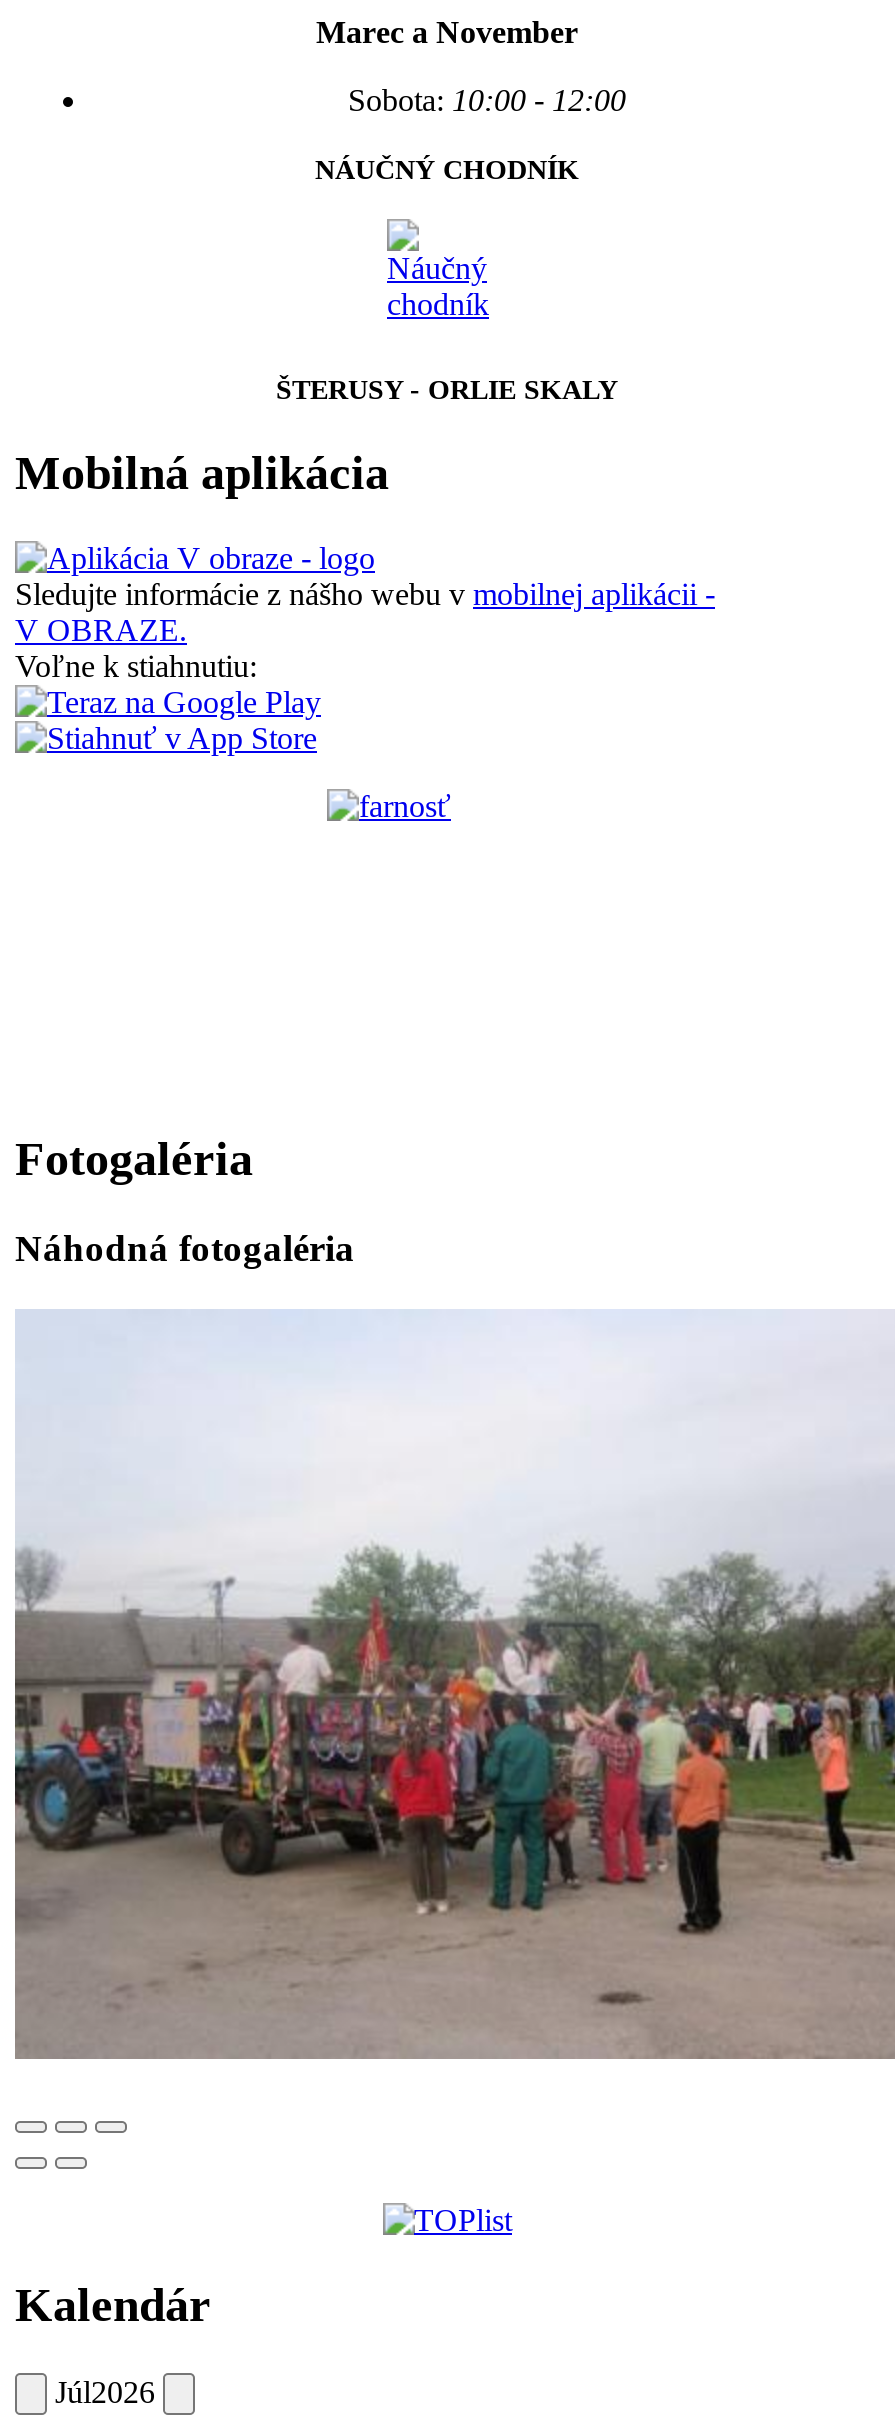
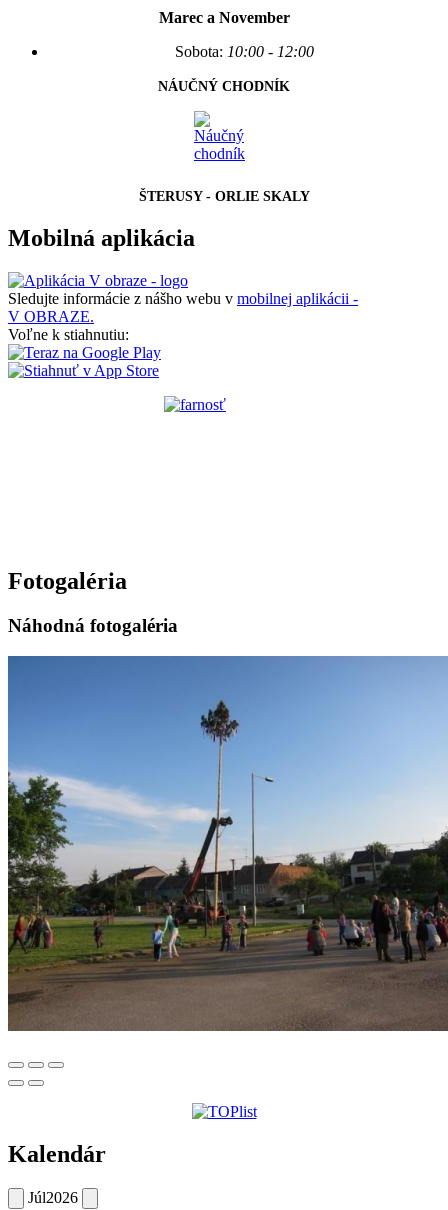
[13,1309,889,2059] [image] -> [7,655,445,1031] [image]

